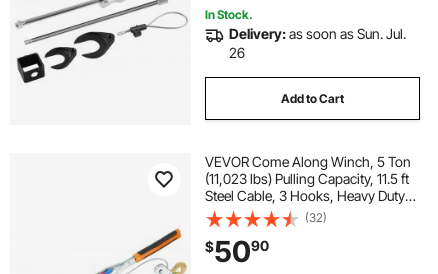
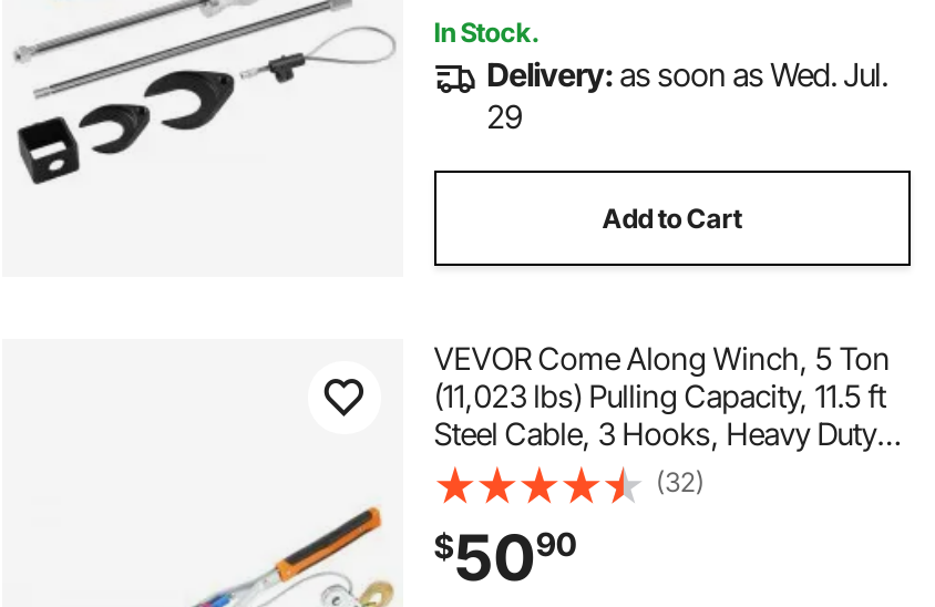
[229,25,406,42] Delivery: as soon as Sun. Jul. -> [487,56,888,94] Delivery: as soon as Wed. Jul.
[229,44,245,61] 26 -> [487,99,522,136] 29

